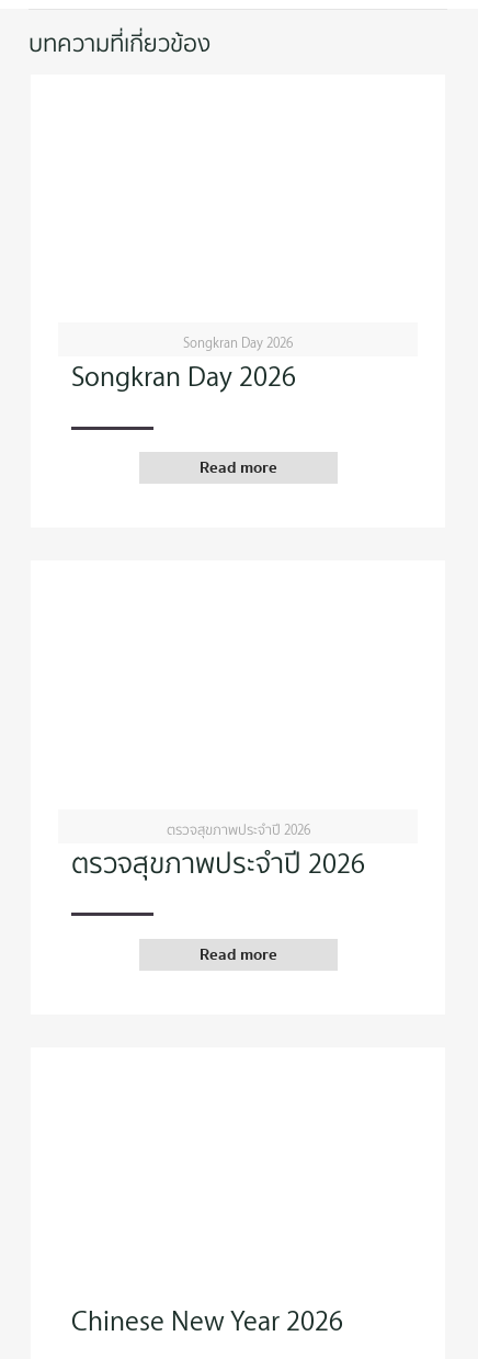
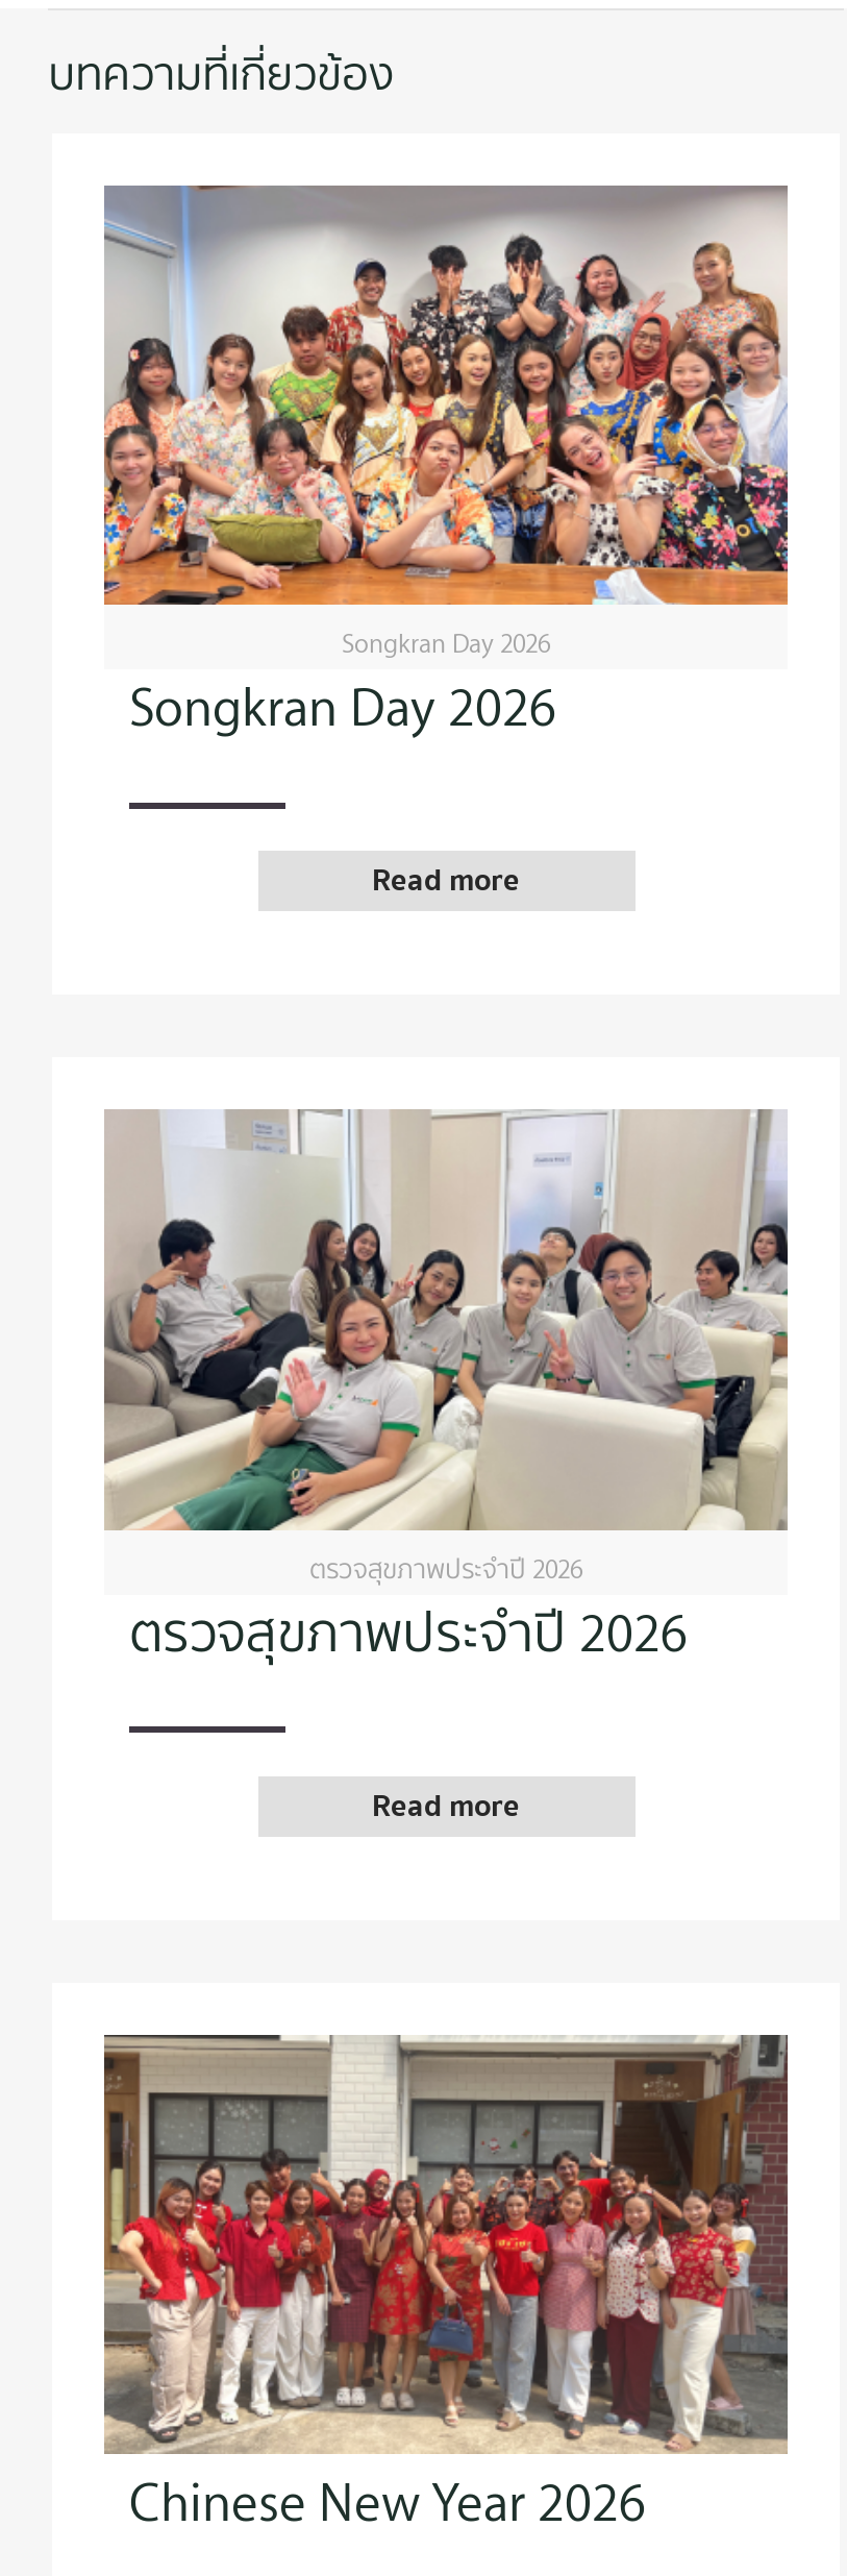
none -> [102,183,790,607] [image]
none -> [102,1107,790,1532] [image]
none -> [102,2033,790,2456] [image]

